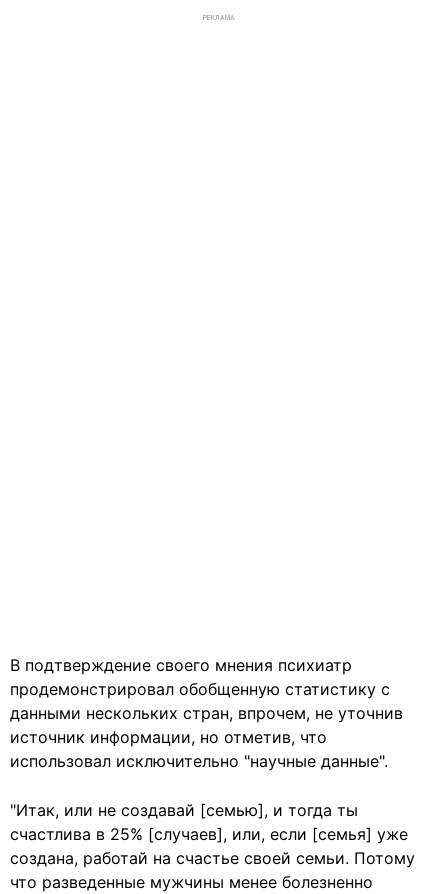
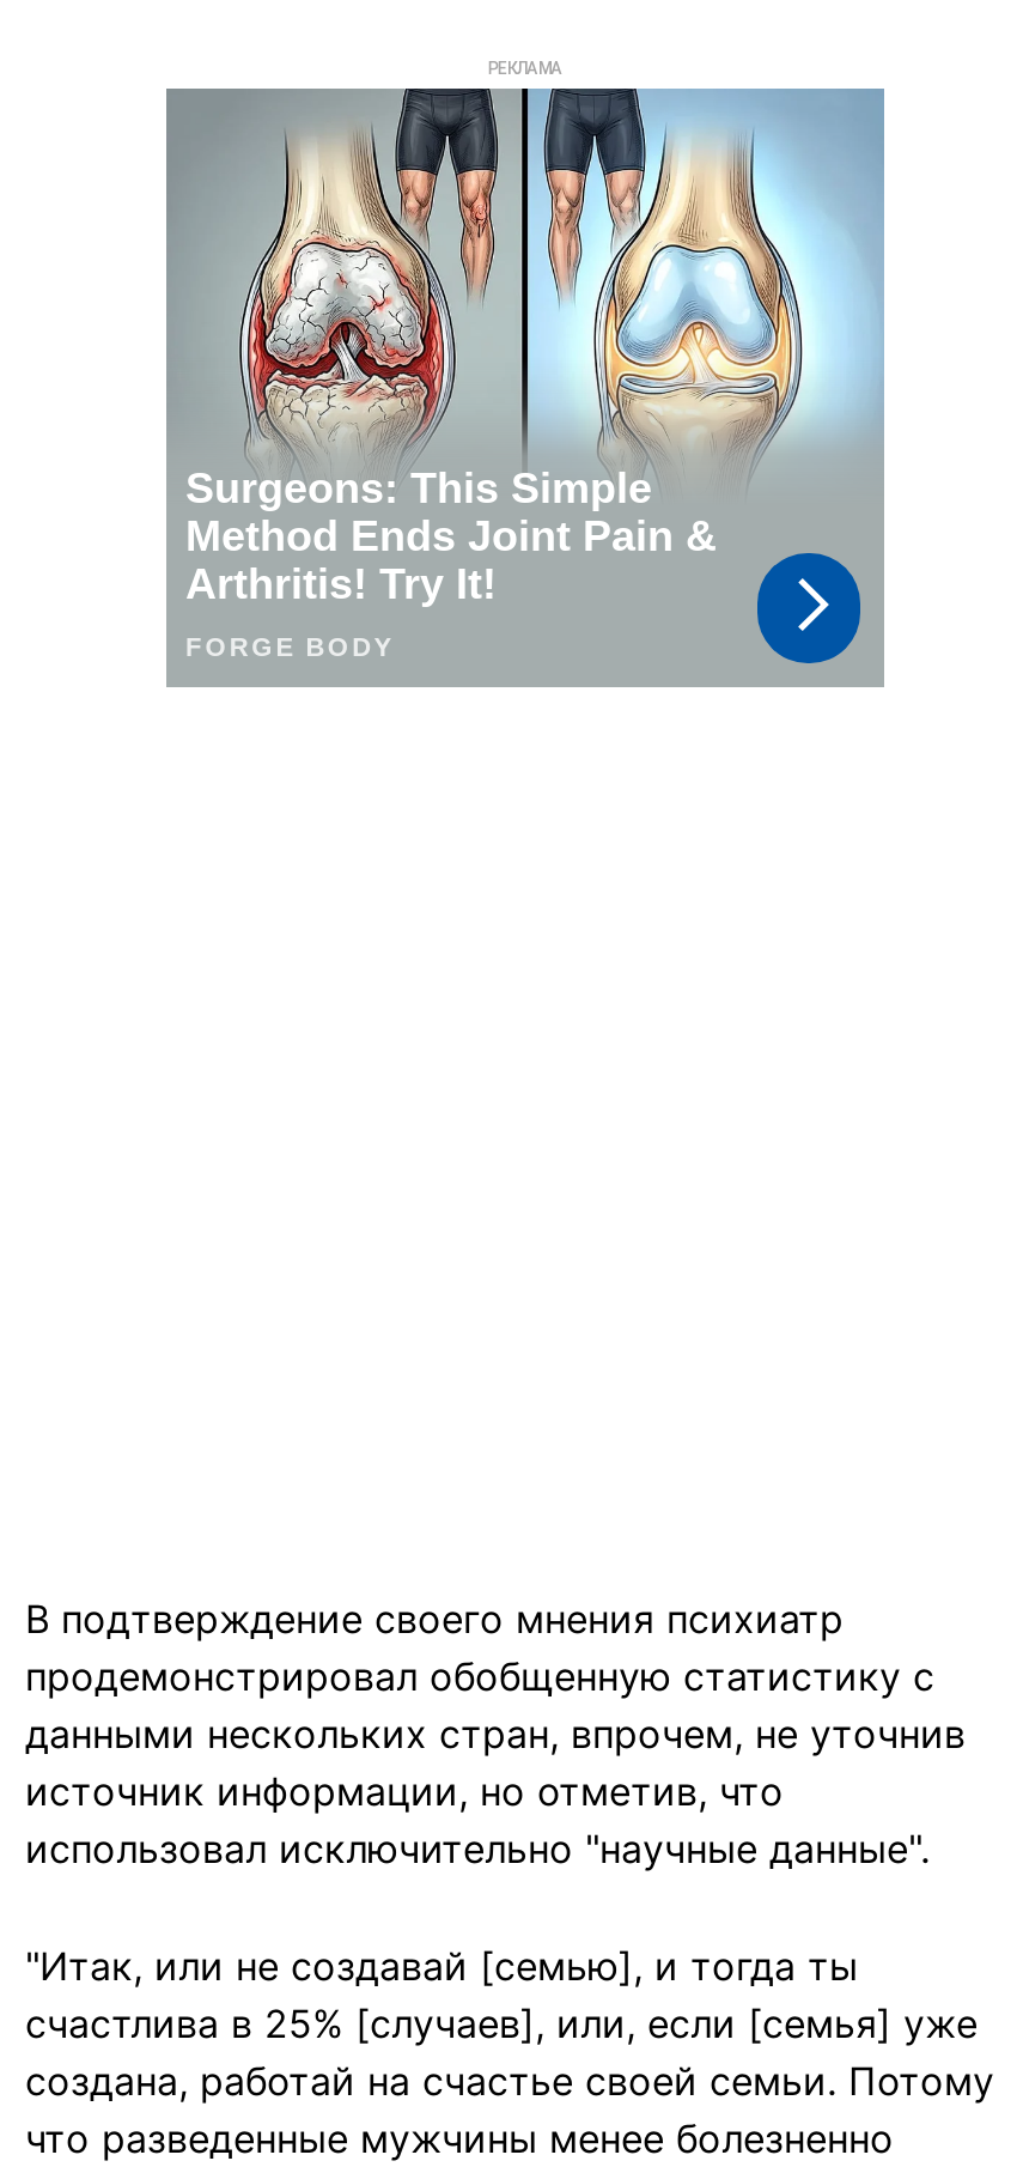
none -> [164,86,887,690] [image]

